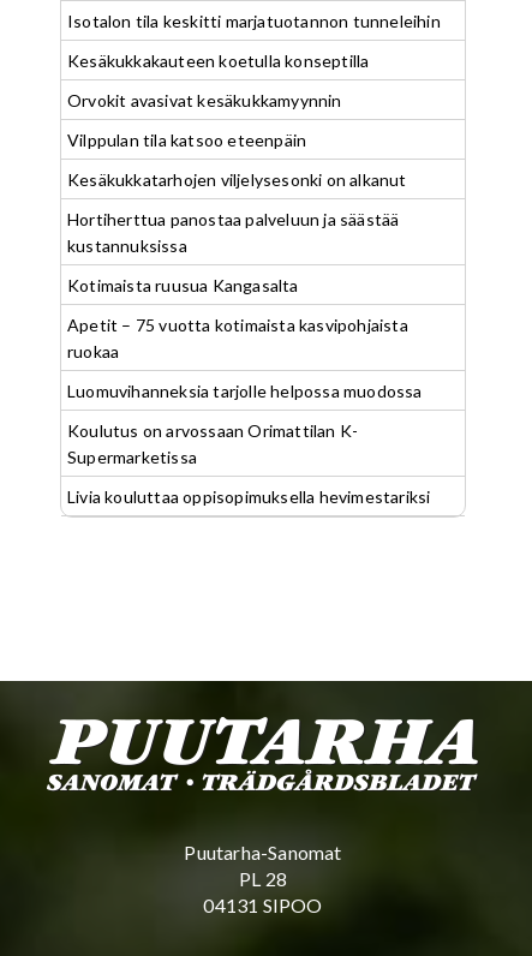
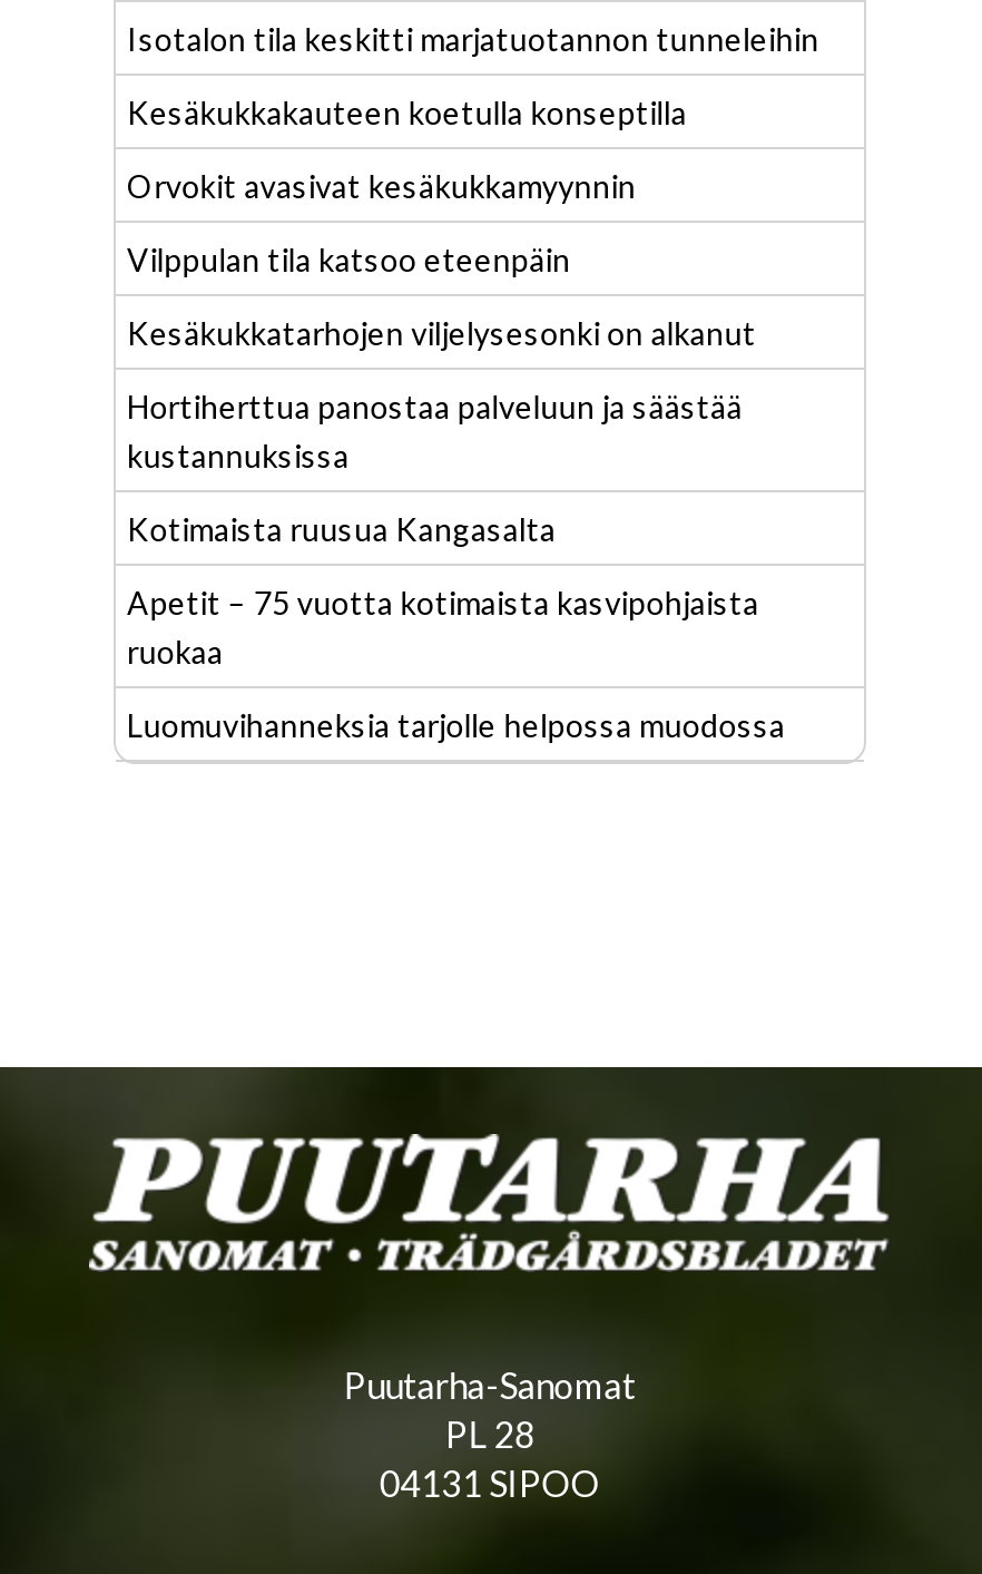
[67,420,430,507] Koulutus on arvossaan Orimattilan K- | Supermarketissa | Livia kouluttaa oppisopimuksella hevimestariksi -> none

